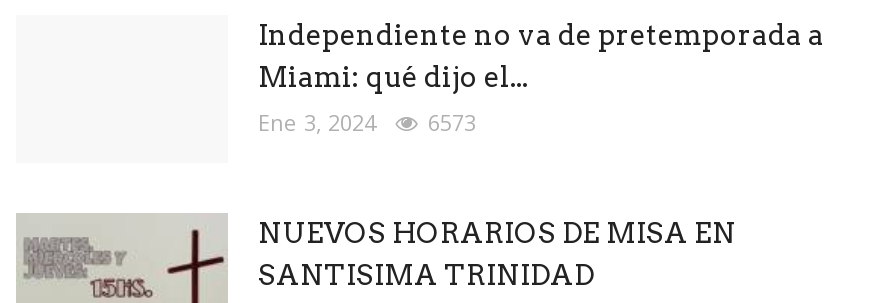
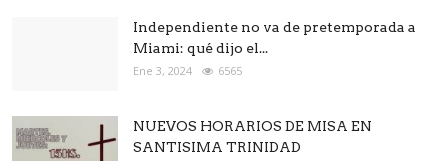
[258,107,476,137] Ene 3, 2024 6573 -> [133,63,242,78] Ene 3, 2024 6565

